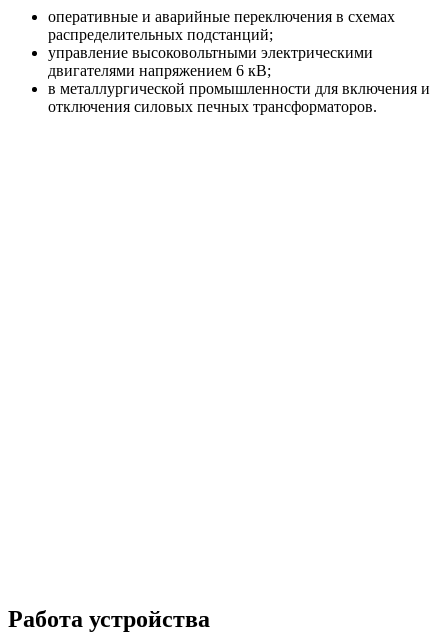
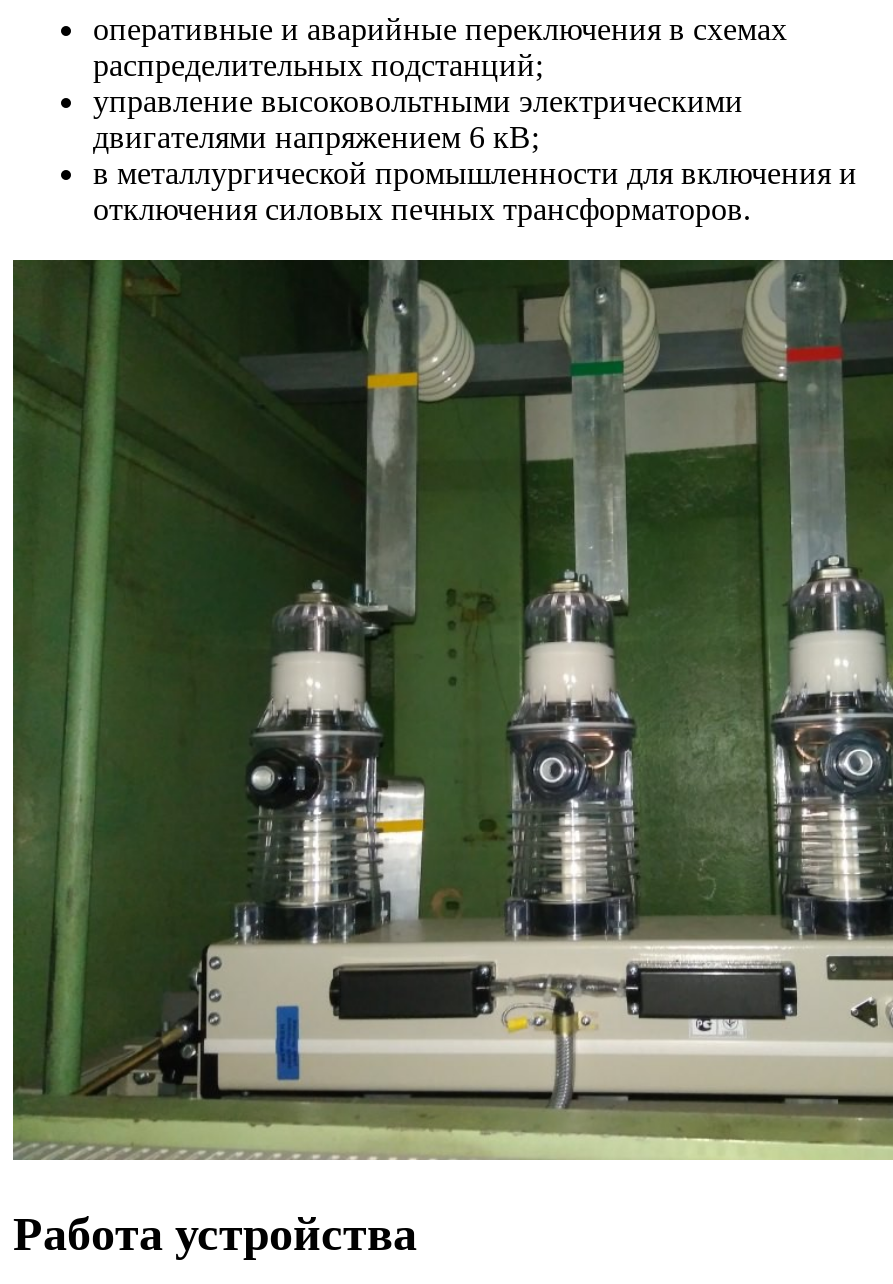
none -> [11,258,887,1162] [image]

